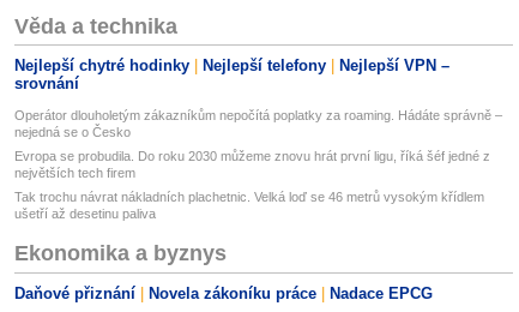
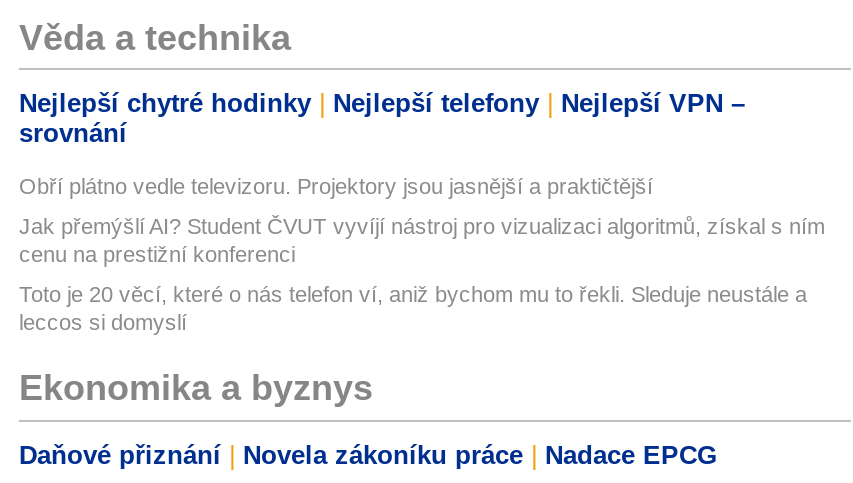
[14,108,502,140] Operátor dlouholetým zákazníkům nepočítá poplatky za roaming. Hádáte správně – | nejedná se o Česko -> [19,175,653,199] Obří plátno vedle televizoru. Projektory jsou jasnější a praktičtější
[14,149,490,180] Evropa se probudila. Do roku 2030 můžeme znovu hrát první ligu, říká šéf jedné z | největších tech firem -> [19,215,825,267] Jak přemýšlí AI? Student ČVUT vyvíjí nástroj pro vizualizaci algoritmů, získal s ním | cenu na prestižní konferenci
[14,190,484,221] Tak trochu návrat nákladních plachetnic. Velká loď se 46 metrů vysokým křídlem | ušetří až desetinu paliva -> [19,283,807,335] Toto je 20 věcí, které o nás telefon ví, aniž bychom mu to řekli. Sleduje neustále a | leccos si domyslí

